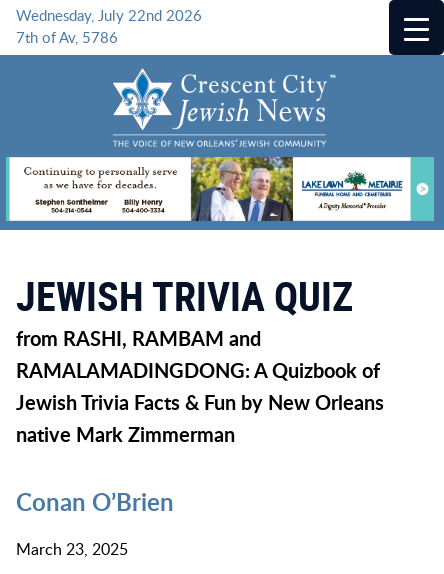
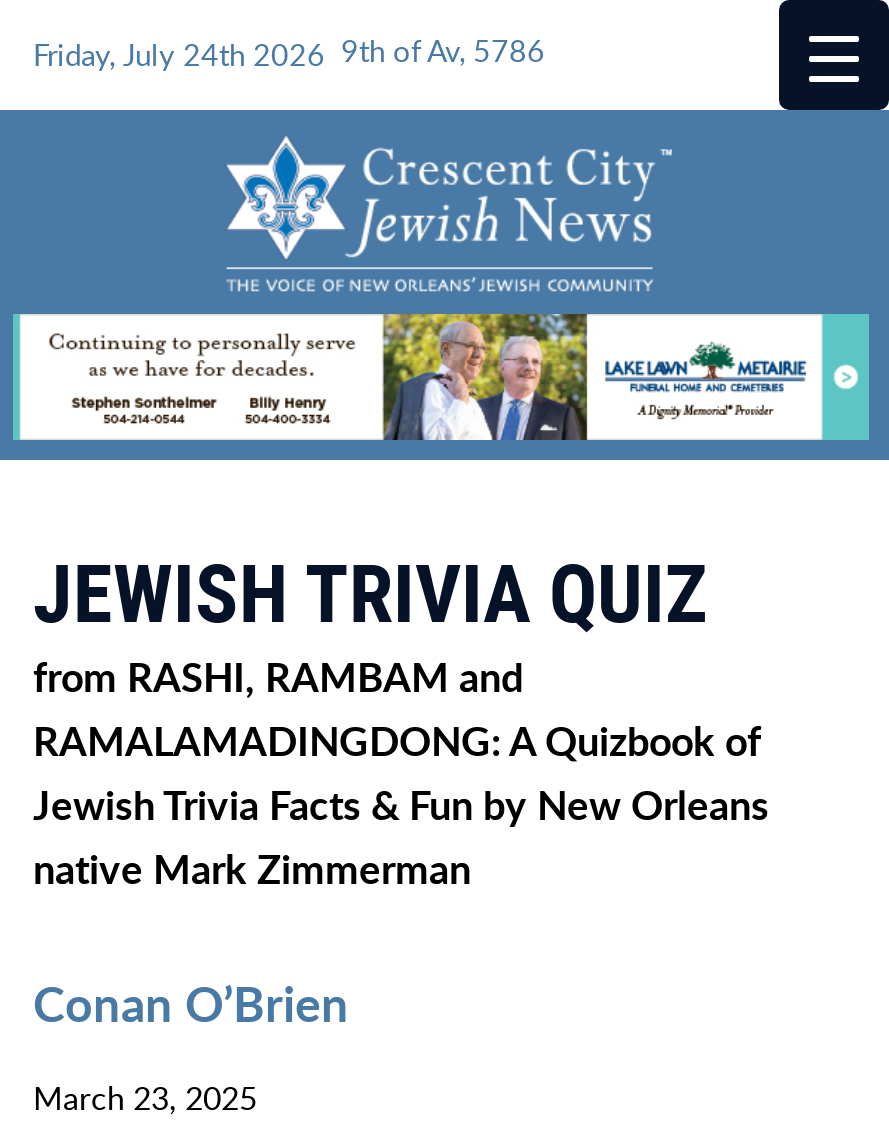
[16,5,210,47] Wednesday, July 22nd 2026 | 7th of Av, 5786 -> [33,29,545,73] Friday, July 24th 2026 9th of Av, 5786

